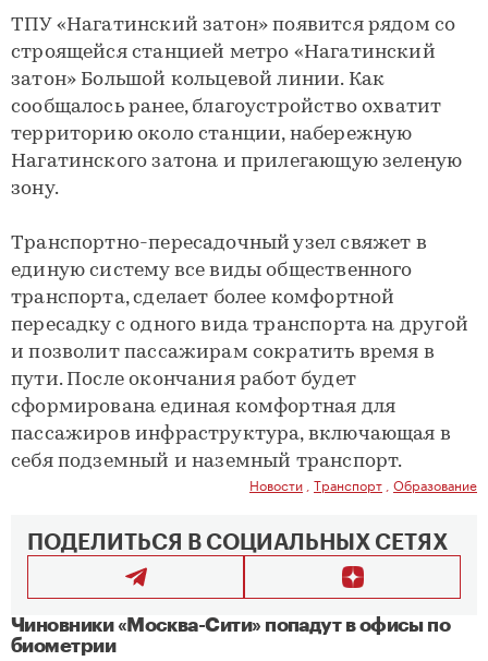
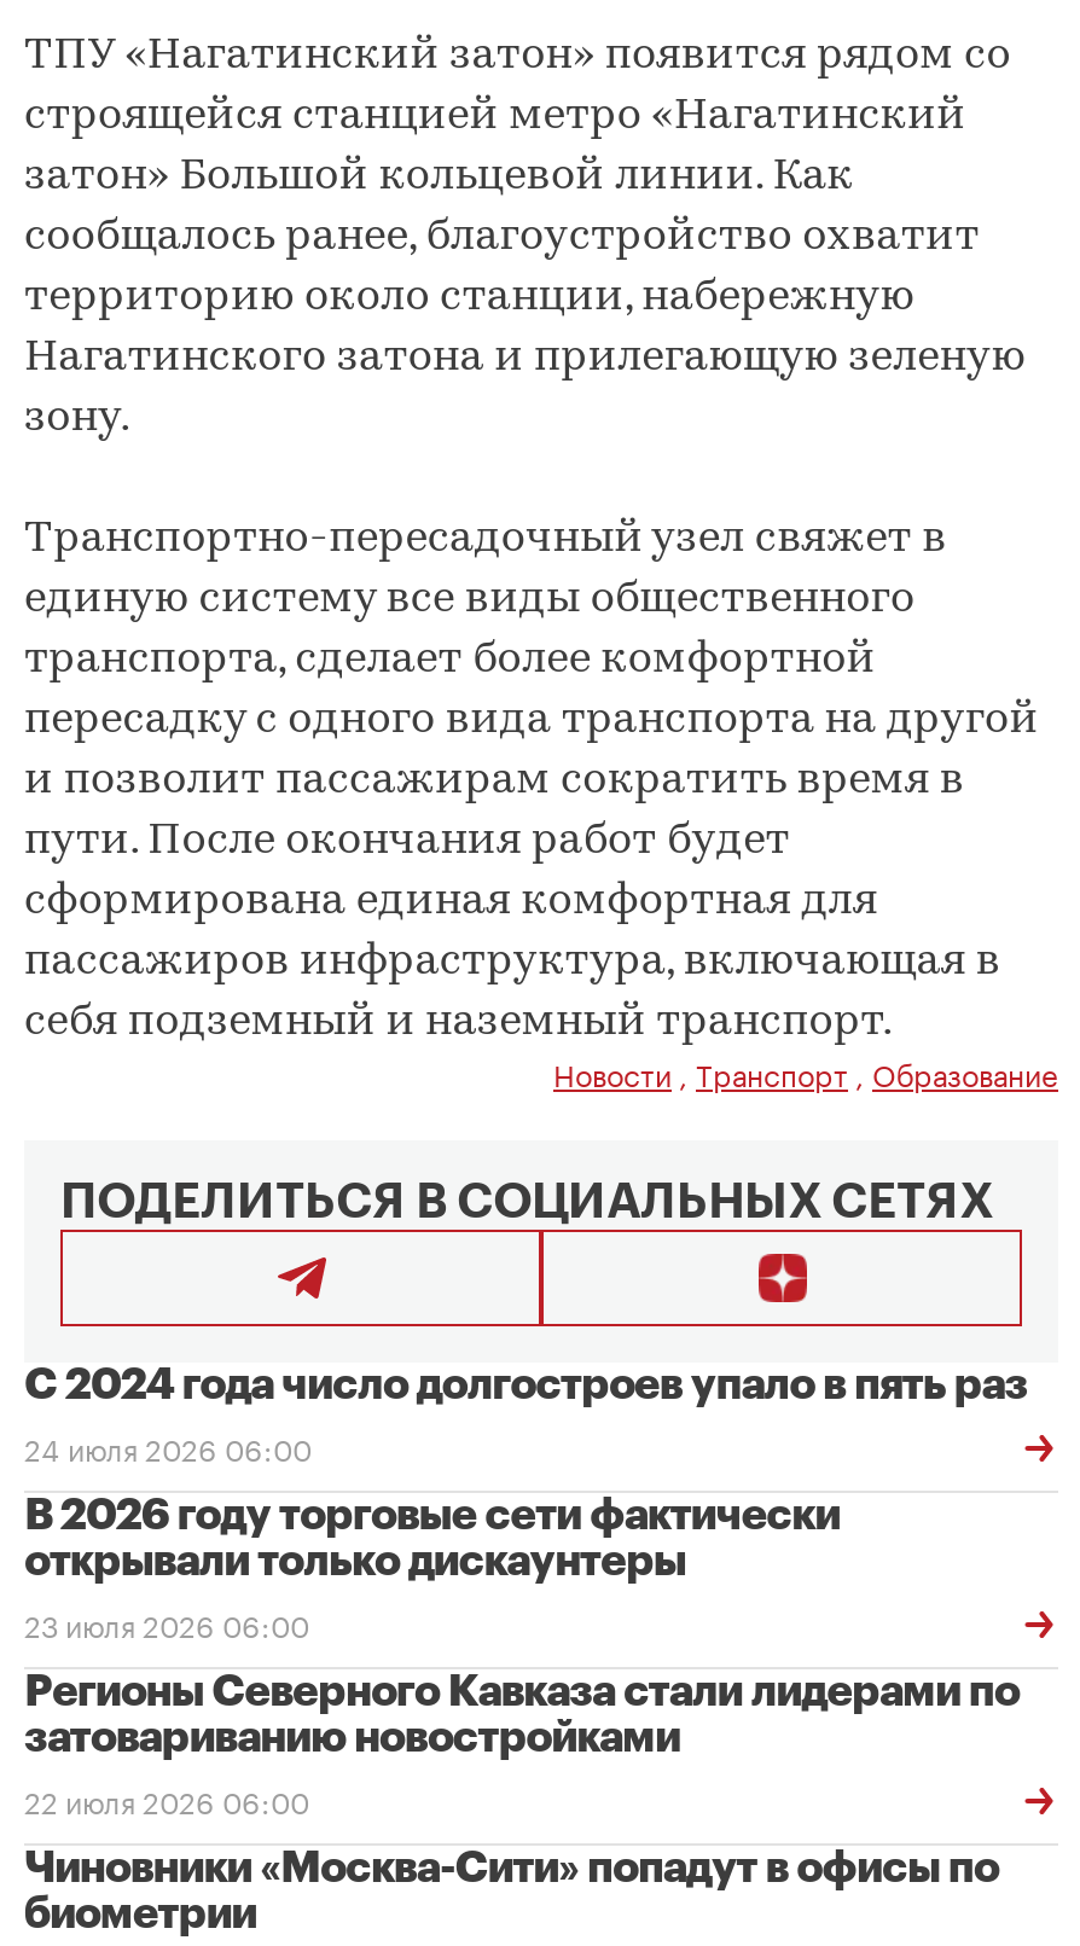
none -> [24,1363,1027,1822] С 2024 года число долгостроев упало в пять раз | 24 июля 2026 06:00 | В 2026 году торговые сети фактически | открывали только дискаунтеры | 23 июля 2026 06:00 | Регионы Северного Кавказа стали лидерами по | затовариванию новостройками | 22 июля 2026 06:00

